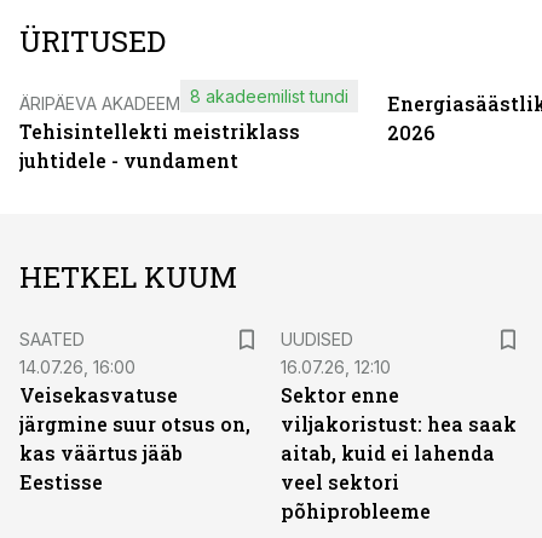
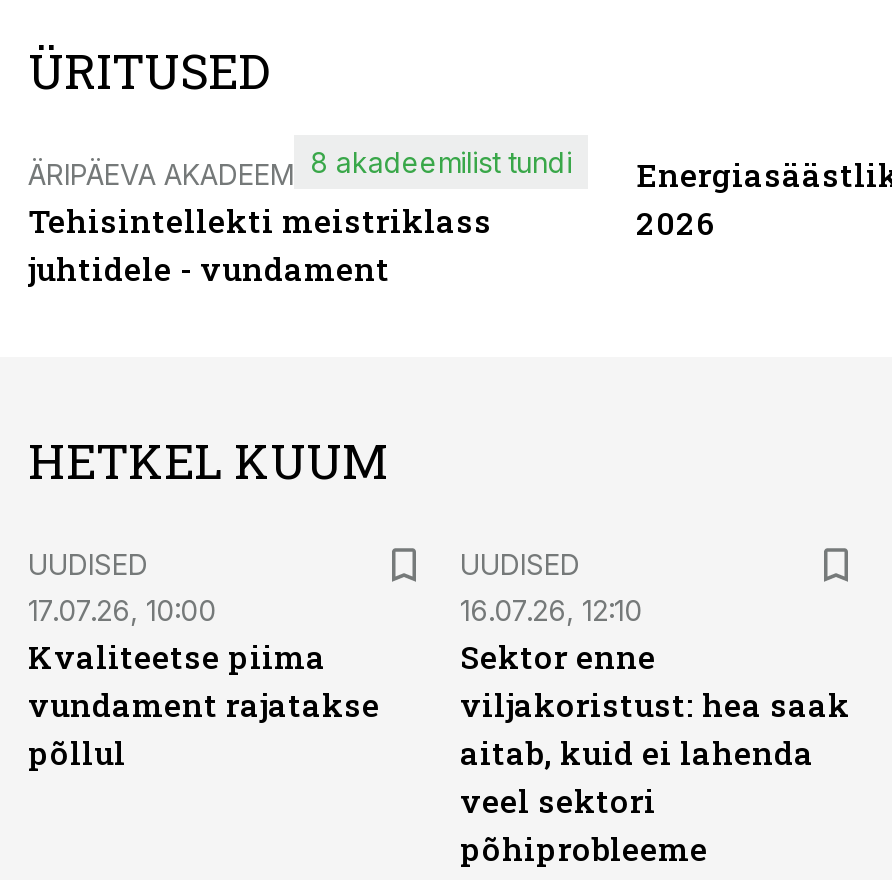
[19,329,250,494] SAATED | 14.07.26, 16:00 | Veisekasvatuse | järgmine suur otsus on, | kas väärtus jääb | Eestisse -> [28,547,380,773] UUDISED | 17.07.26, 10:00 | Kvaliteetse piima | vundament rajatakse | põllul

